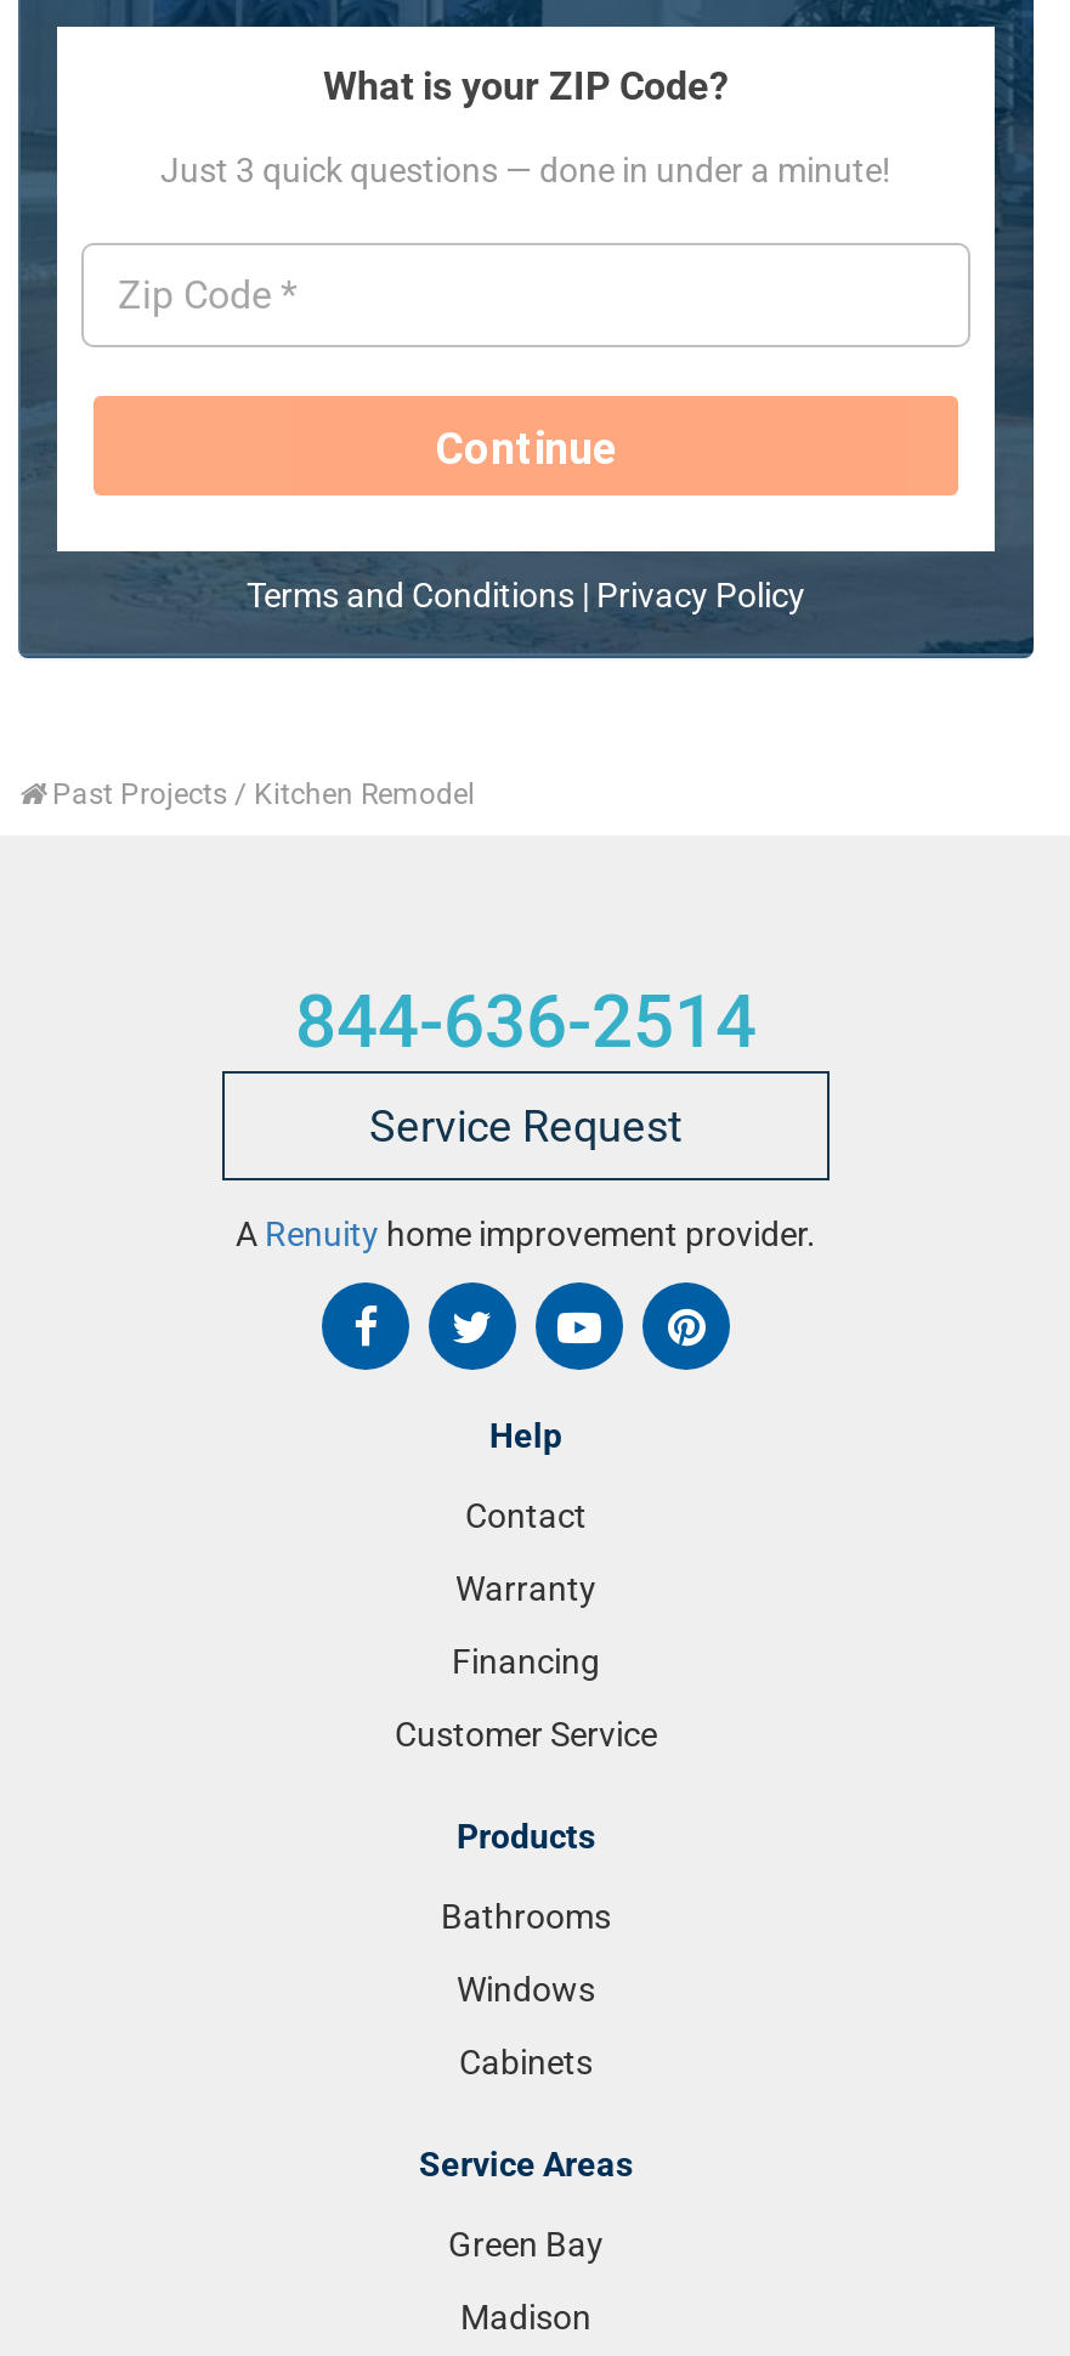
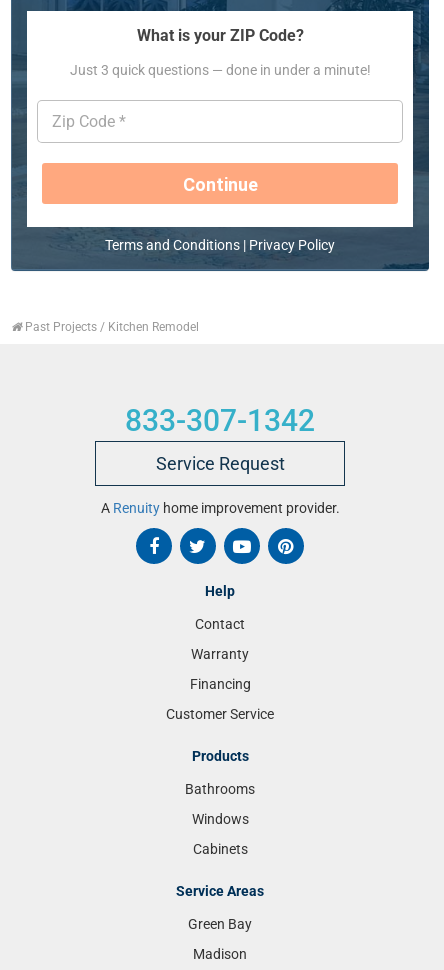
[295,980,757,1065] 844-636-2514 -> [125,403,315,438] 833-307-1342

